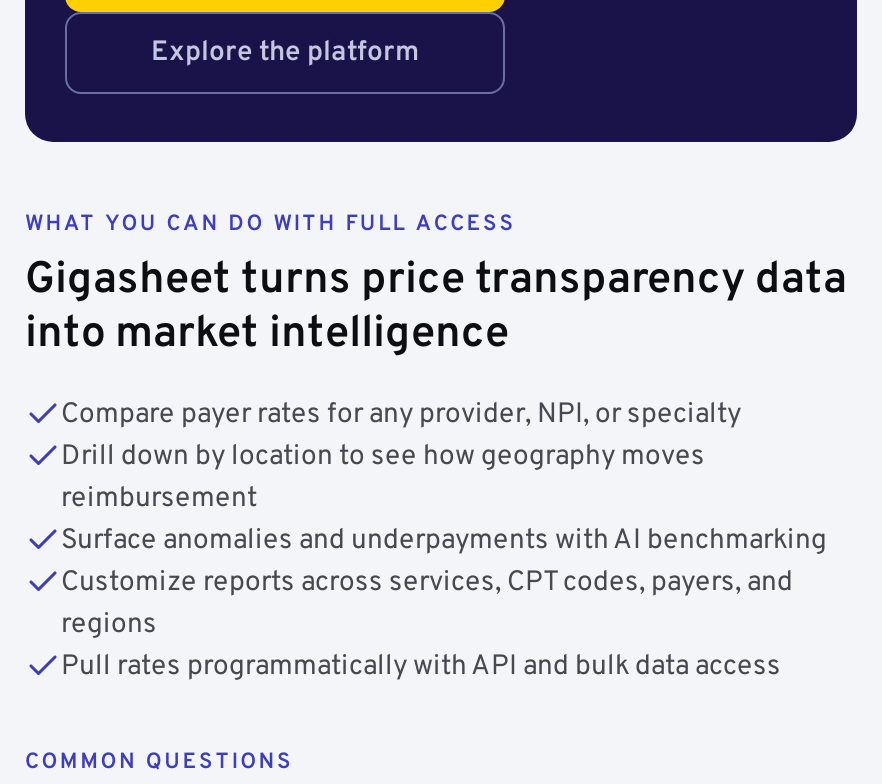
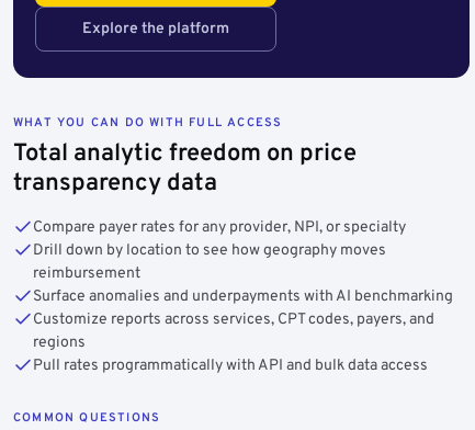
[25,254,847,362] Gigasheet turns price transparency data | into market intelligence -> [13,139,357,199] Total analytic freedom on price | transparency data

